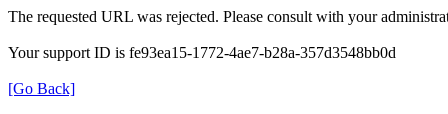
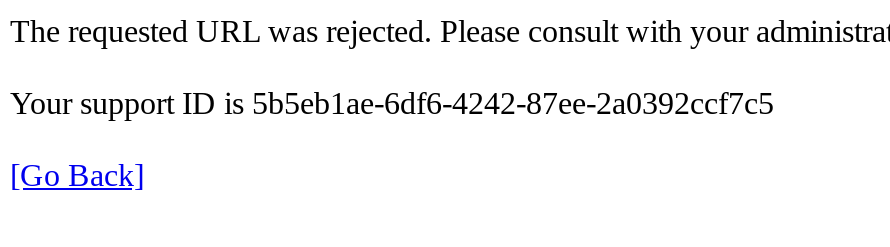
[8,44,396,61] Your support ID is fe93ea15-1772-4ae7-b28a-357d3548bb0d -> [10,86,774,120] Your support ID is 5b5eb1ae-6df6-4242-87ee-2a0392ccf7c5

